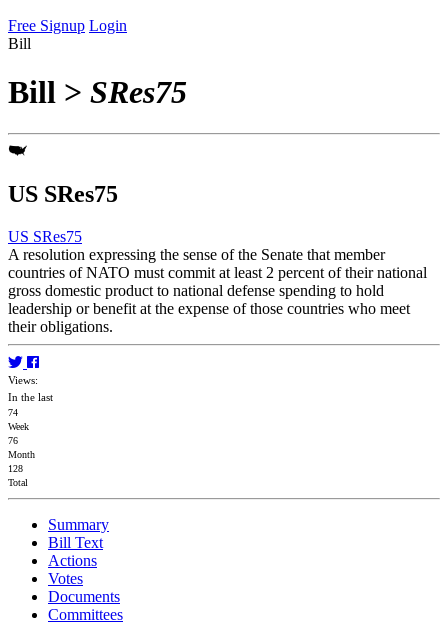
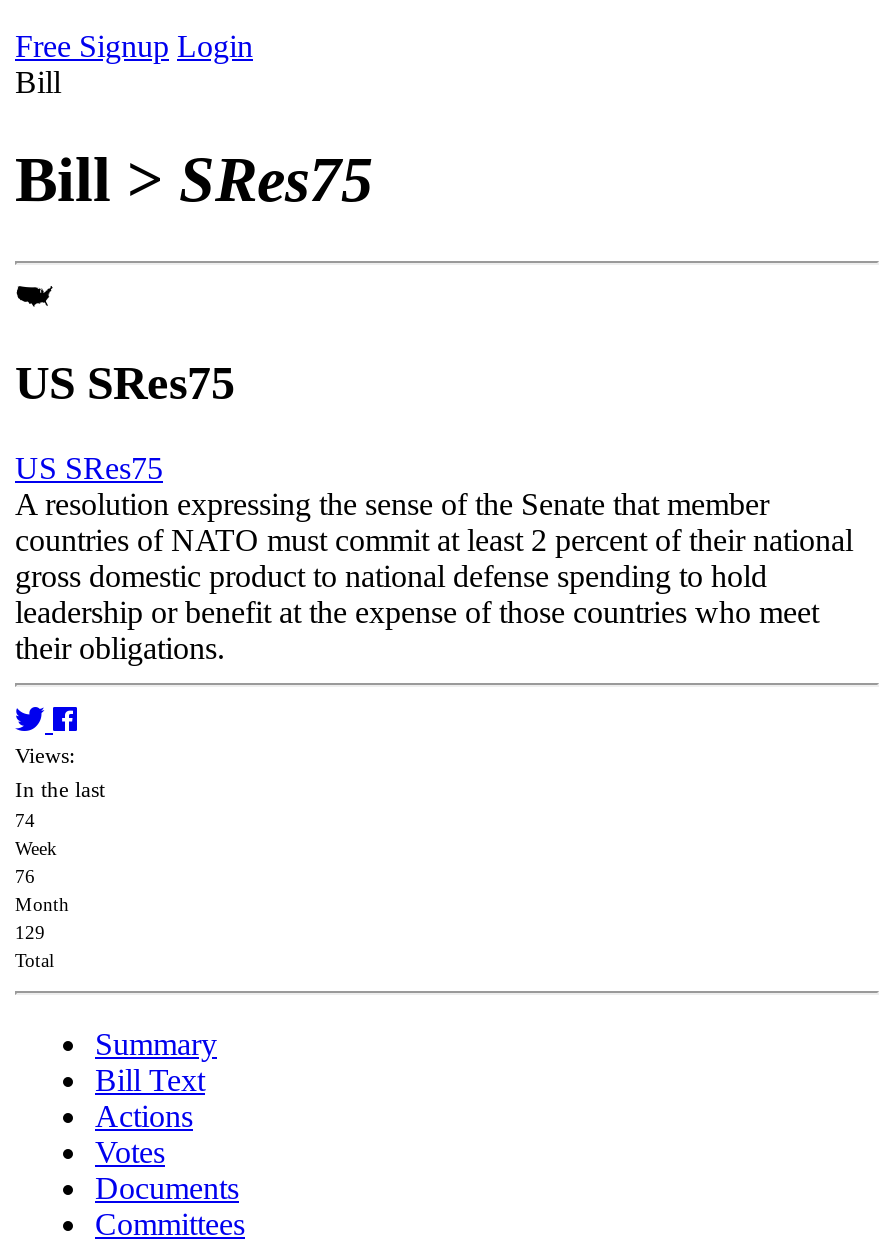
[8,462,23,473] 128 -> [15,920,45,942] 129

